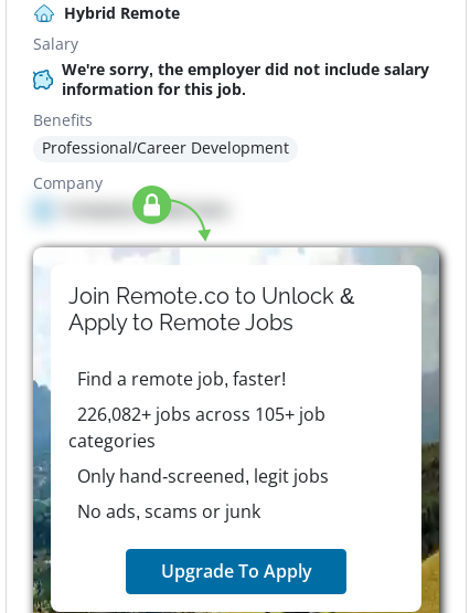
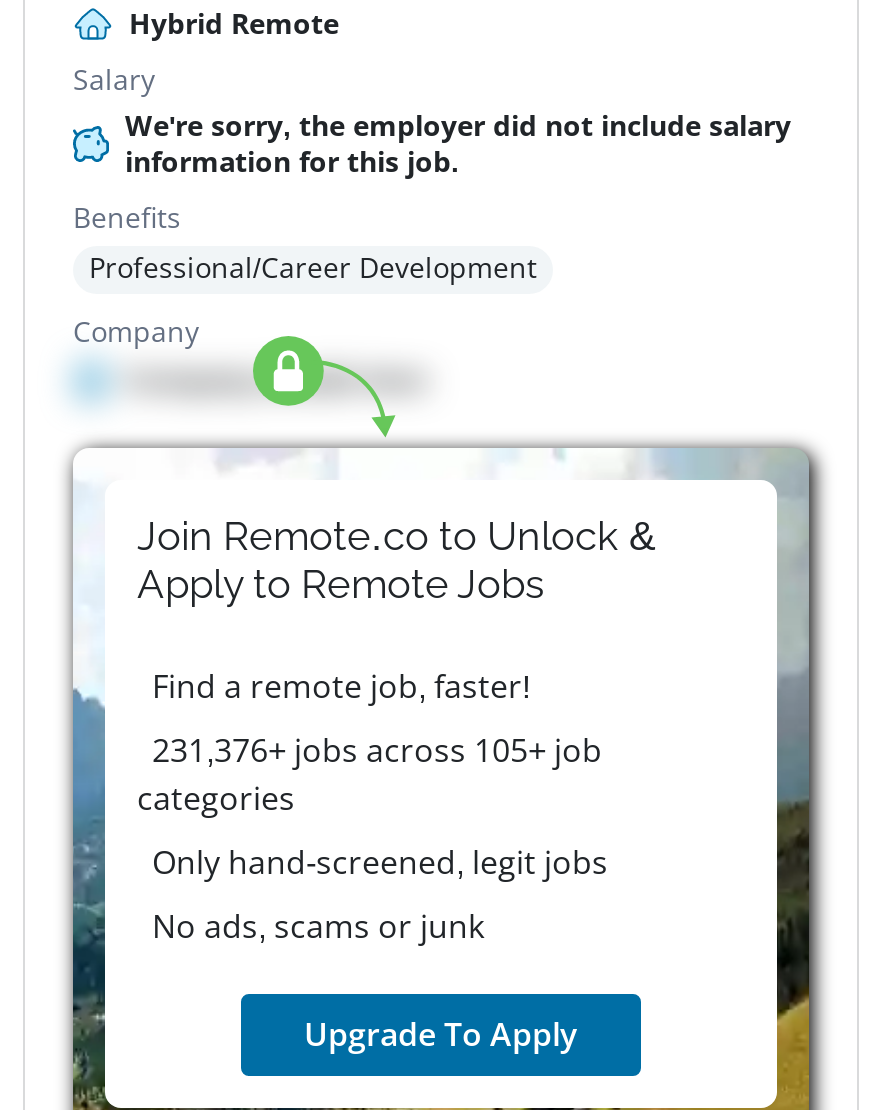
[77,402,325,427] 226,082+ jobs across 105+ job -> [152,728,602,772] 231,376+ jobs across 105+ job

